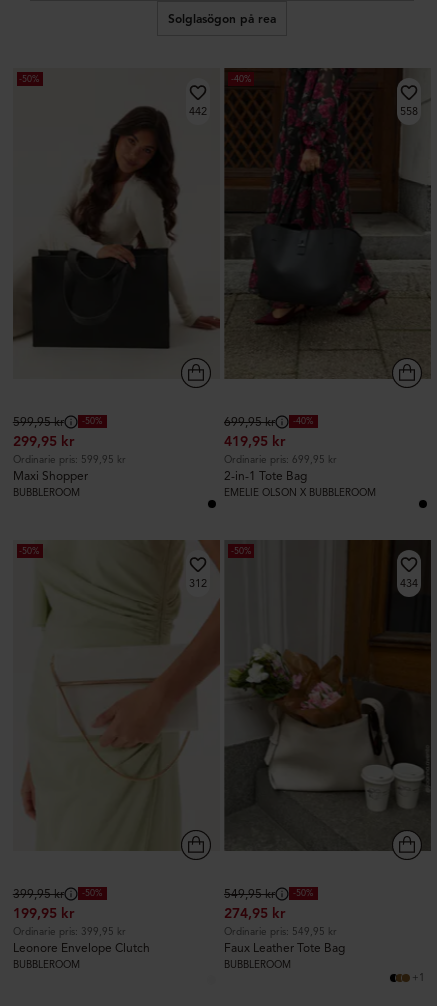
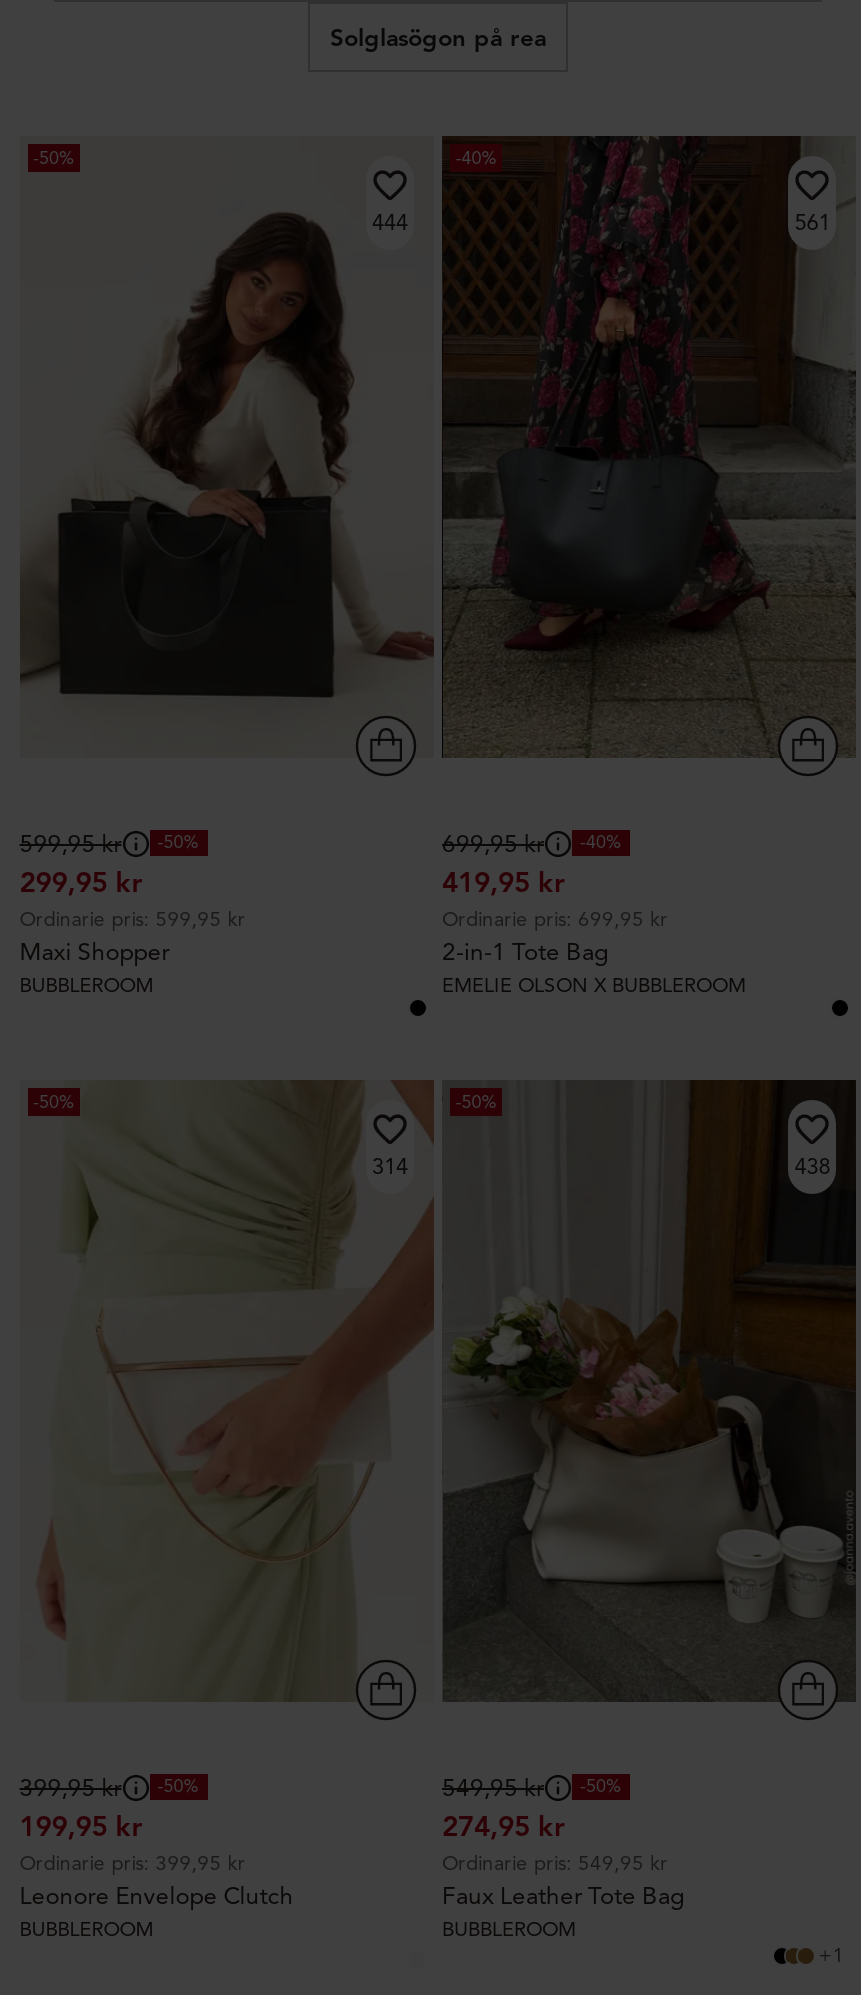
[189,104,207,118] 442 -> [372,208,408,236] 444
[400,104,418,118] 558 -> [794,208,830,236] 561
[189,576,207,590] 312 -> [372,1152,408,1180] 314
[400,576,418,590] 434 -> [794,1152,830,1180] 438

